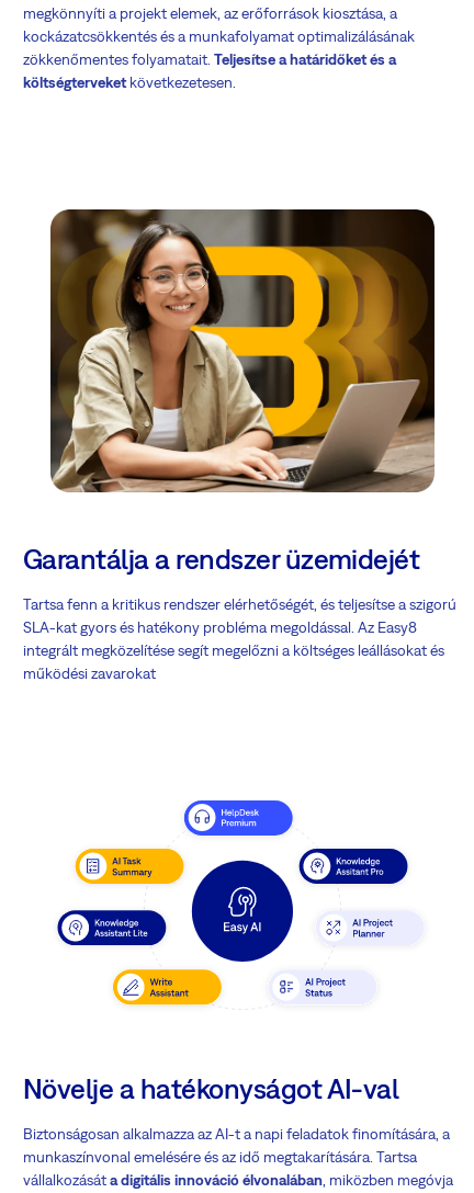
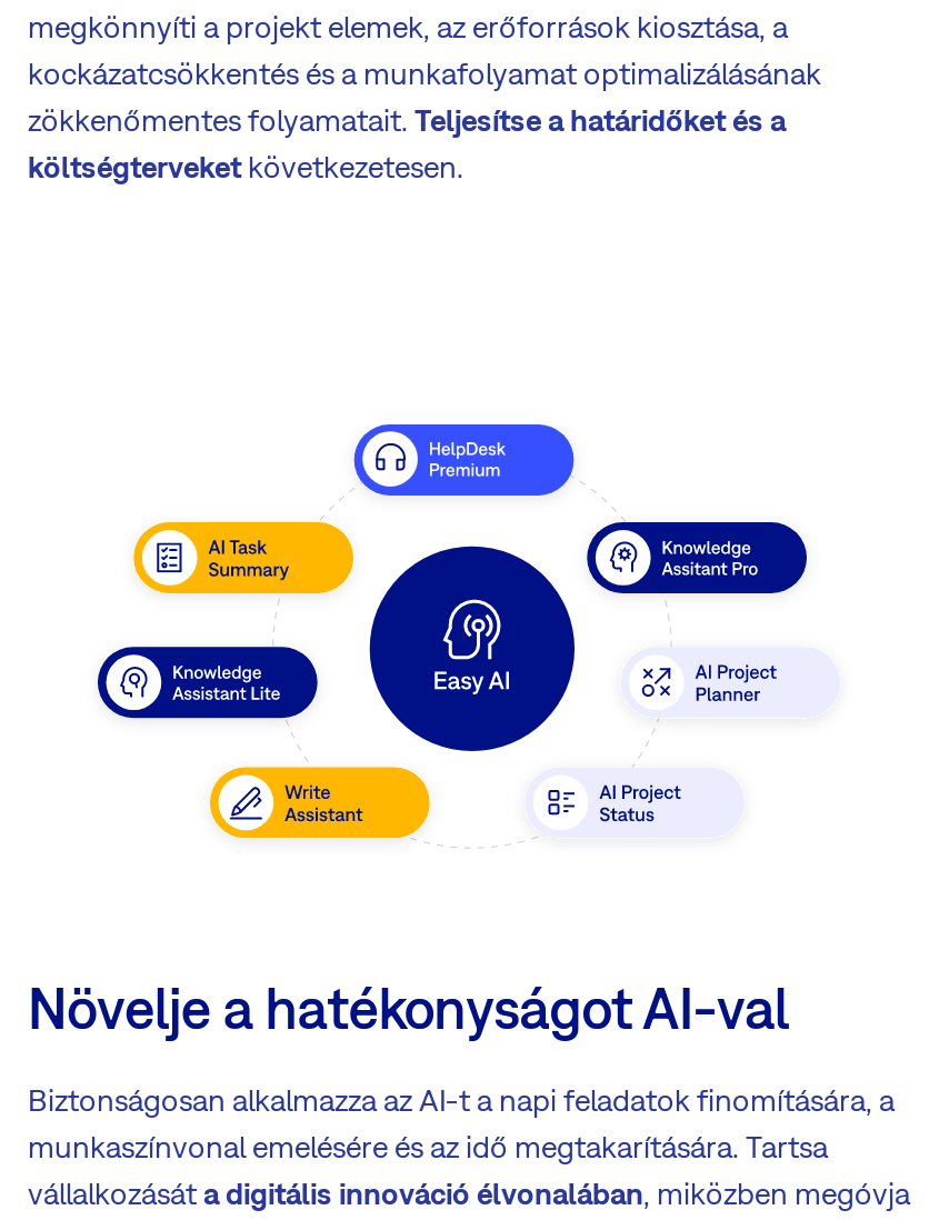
[49,208,436,493] [image] -> none
[23,542,456,682] Garantálja a rendszer üzemidejét | Tartsa fenn a kritikus rendszer elérhetőségét, és teljesítse a szigorú | SLA-kat gyors és hatékony probléma megoldással. Az Easy8 | integrált megközelítése segít megelőzni a költséges leállásokat és | működési zavarokat -> none

